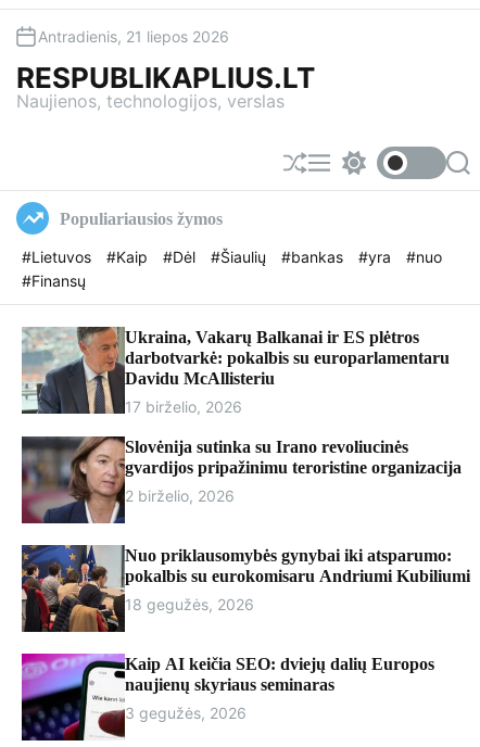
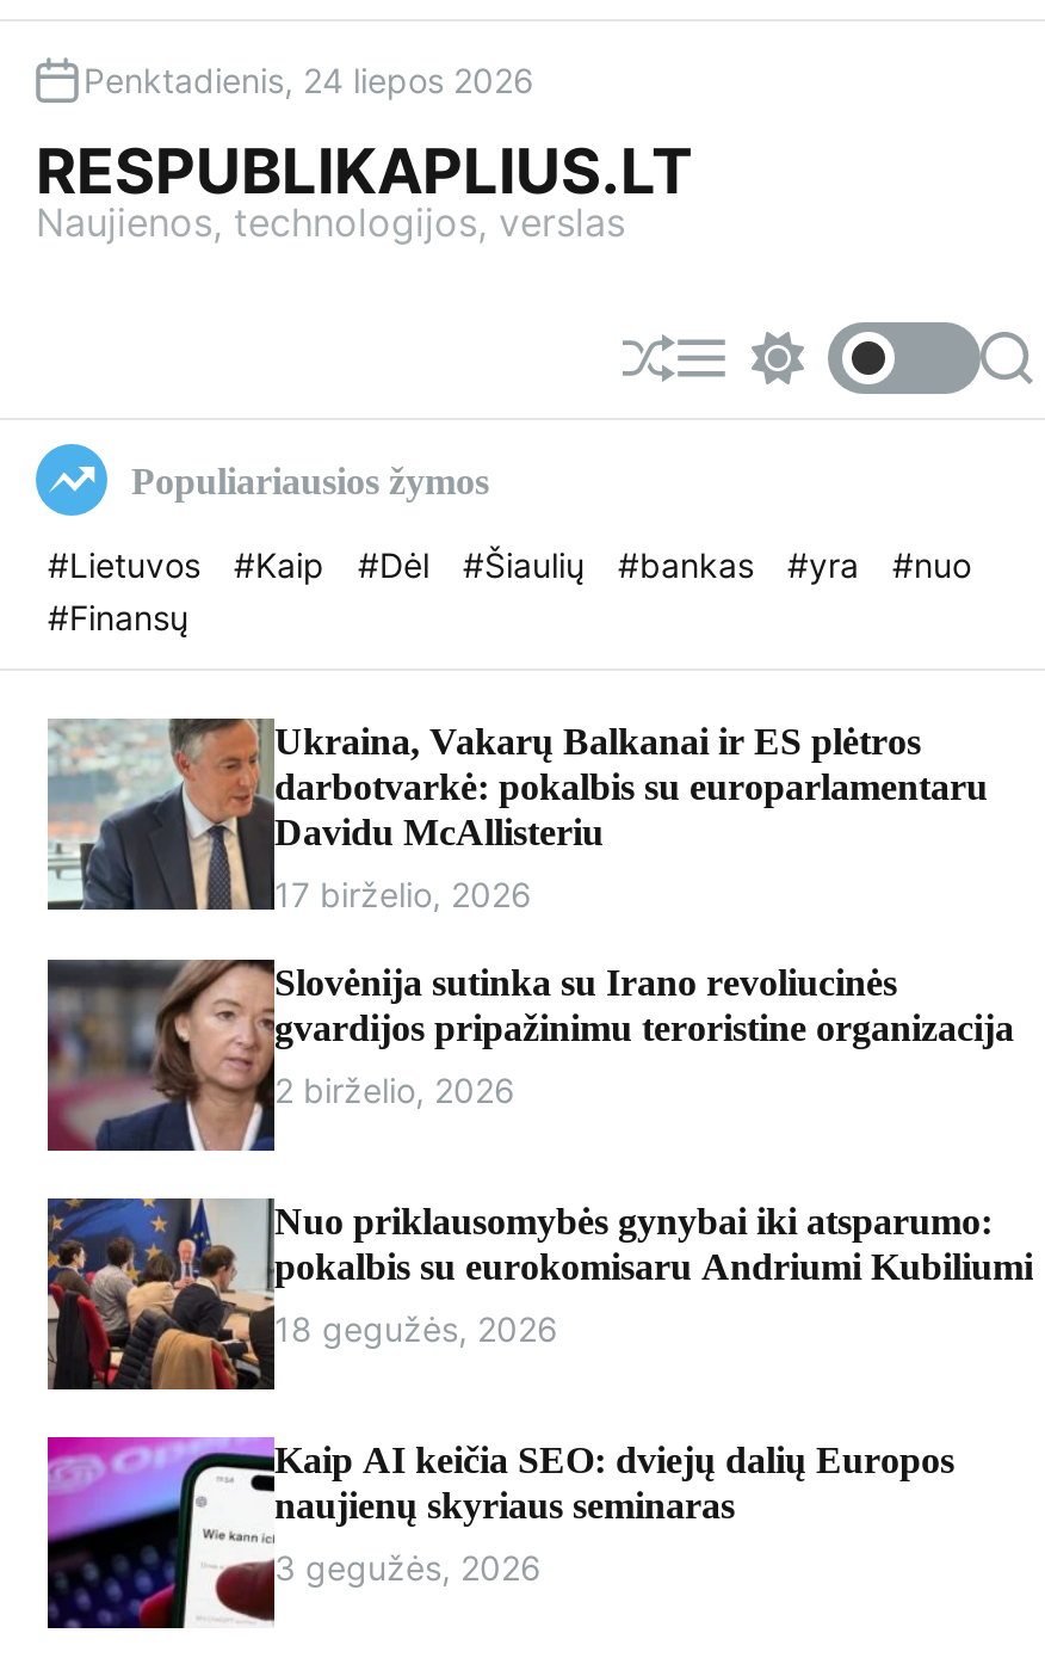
[38,27,229,46] Antradienis, 21 liepos 2026 -> [84,60,534,100] Penktadienis, 24 liepos 2026

